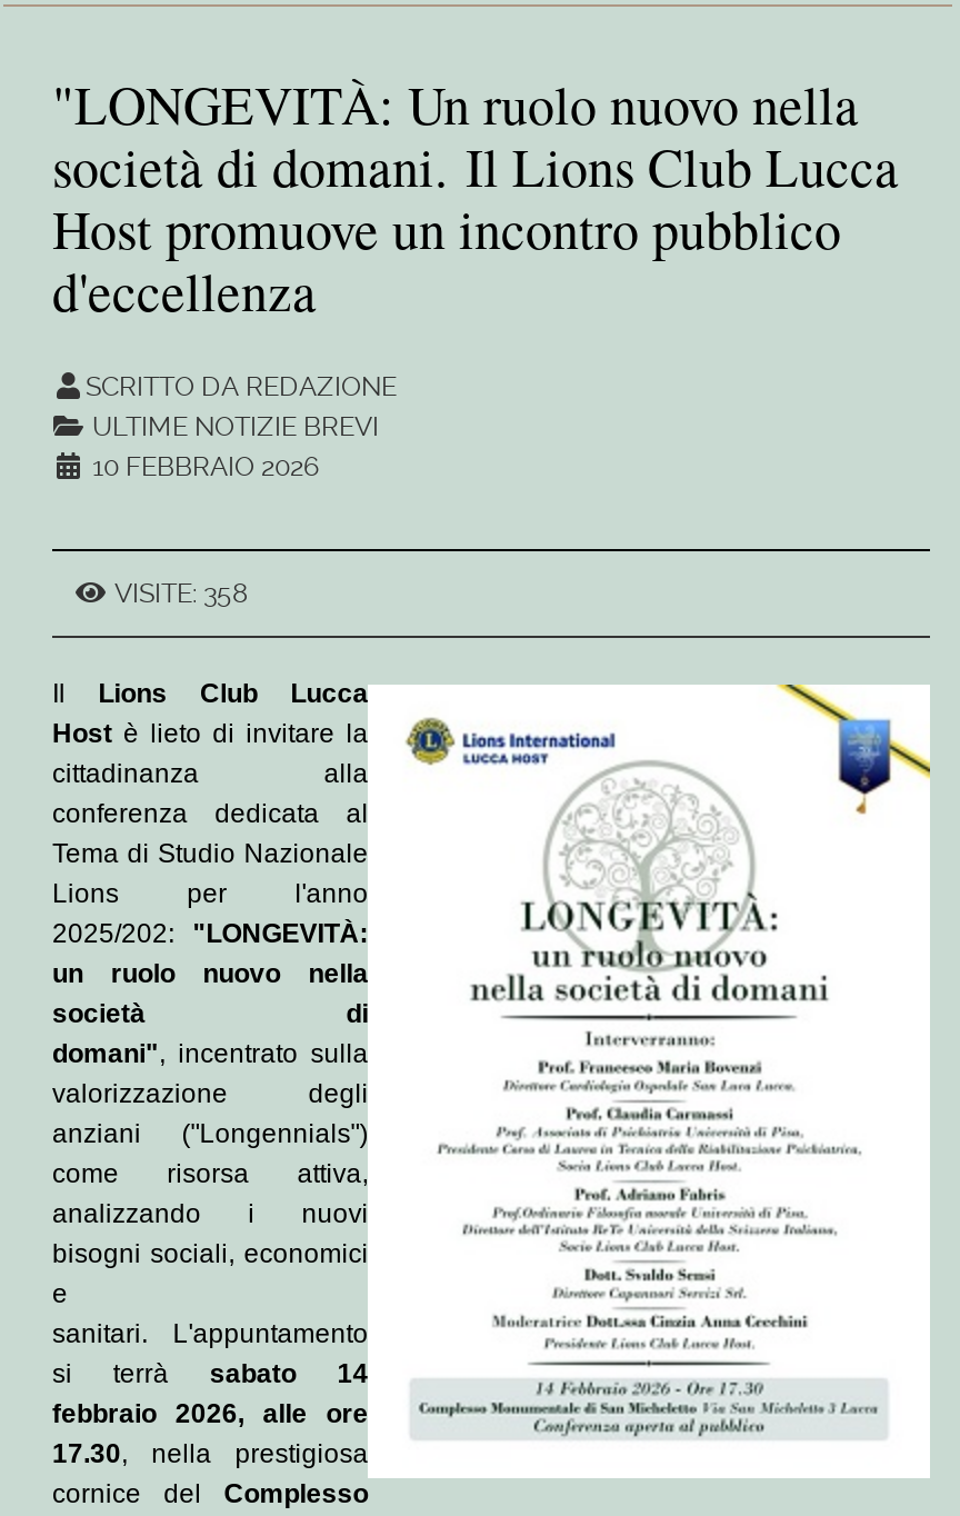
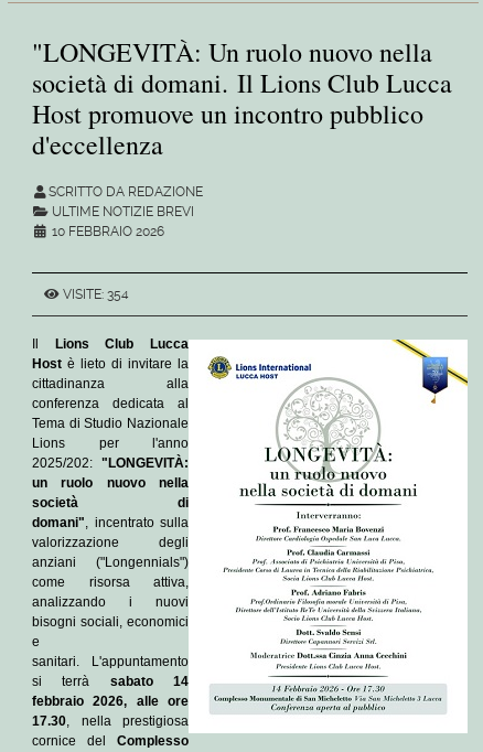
[108,579,248,610] VISITE: 358 -> [60,287,129,303] VISITE: 354

